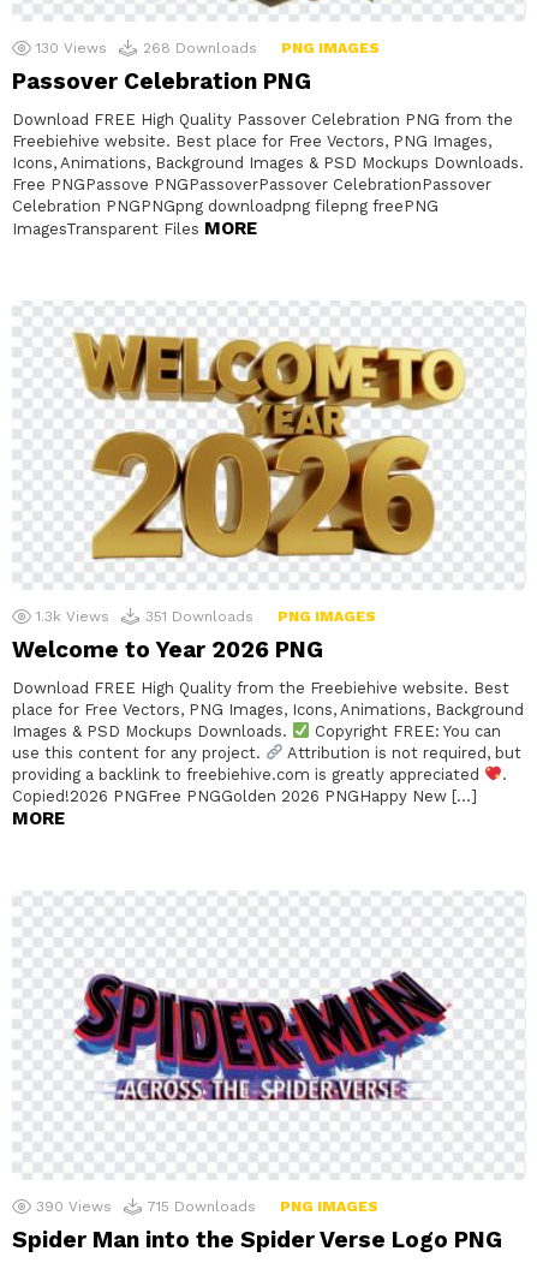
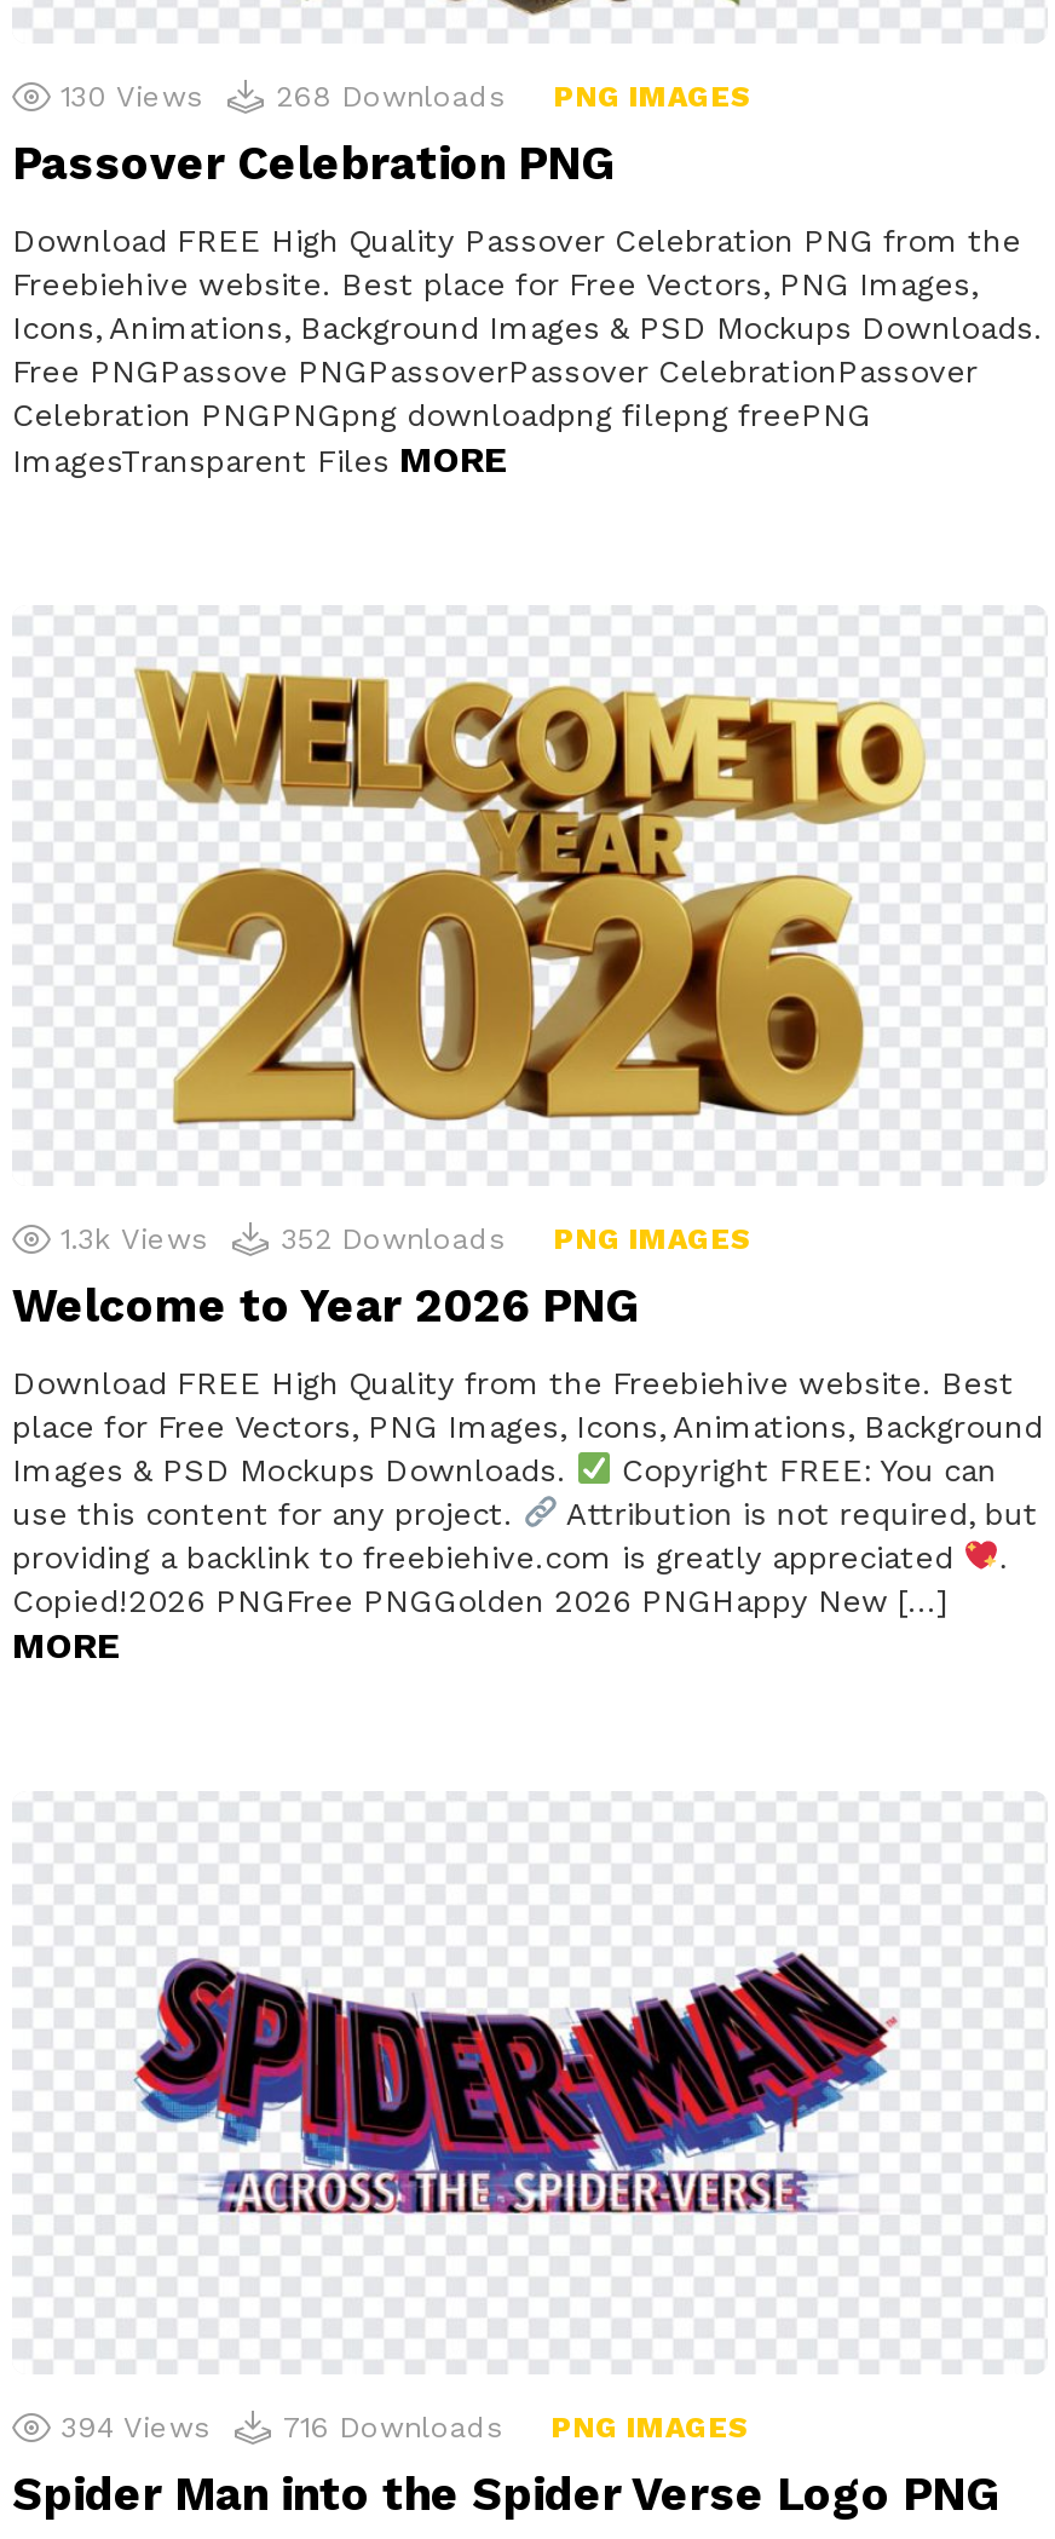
[145,608,376,625] 351 Downloads PNG IMAGES -> [281,1223,753,1256] 352 Downloads PNG IMAGES
[36,1198,112,1215] 390 Views -> [60,2410,211,2444] 394 Views
[148,1198,378,1215] 715 Downloads PNG IMAGES -> [283,2410,750,2444] 716 Downloads PNG IMAGES

